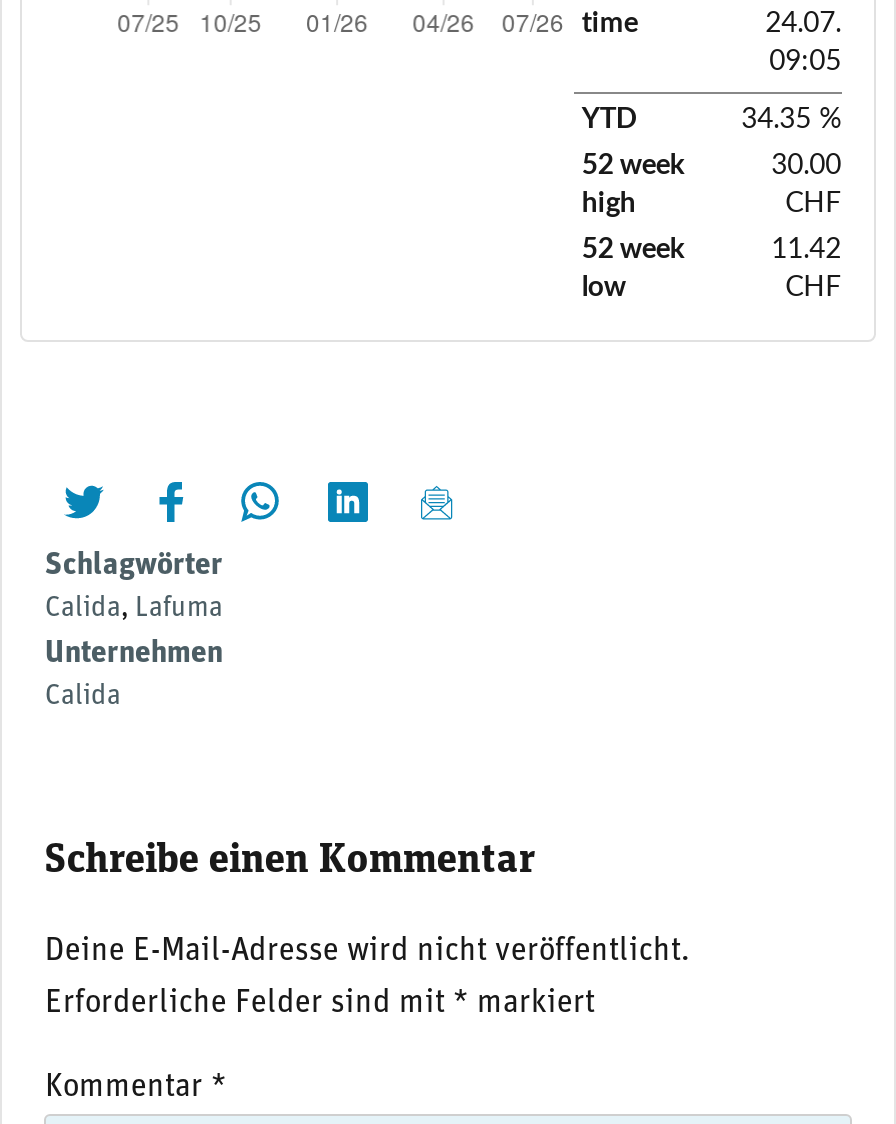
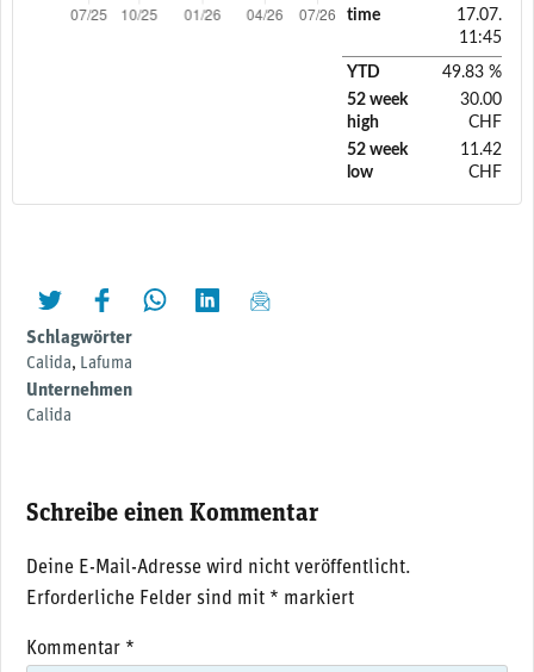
[765,9,841,37] 24.07. -> [456,7,501,23] 17.07.
[769,47,841,75] 09:05 -> [458,29,501,46] 11:45
[741,105,841,133] 34.35 % -> [442,64,501,81] 49.83 %

